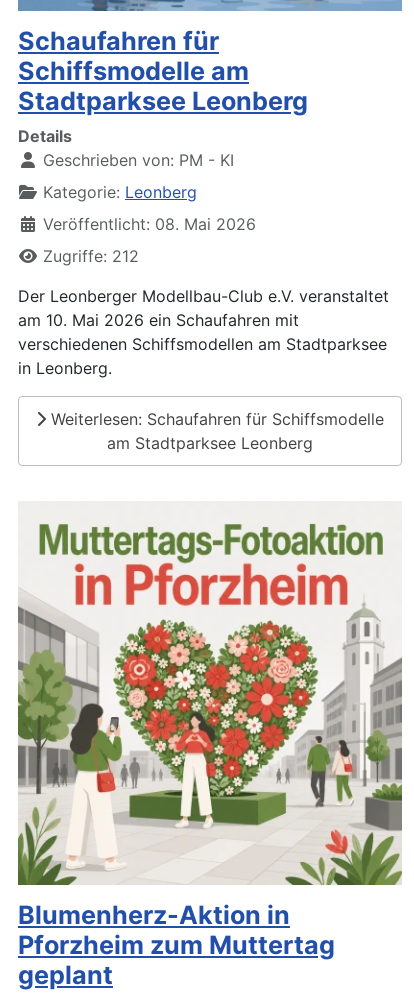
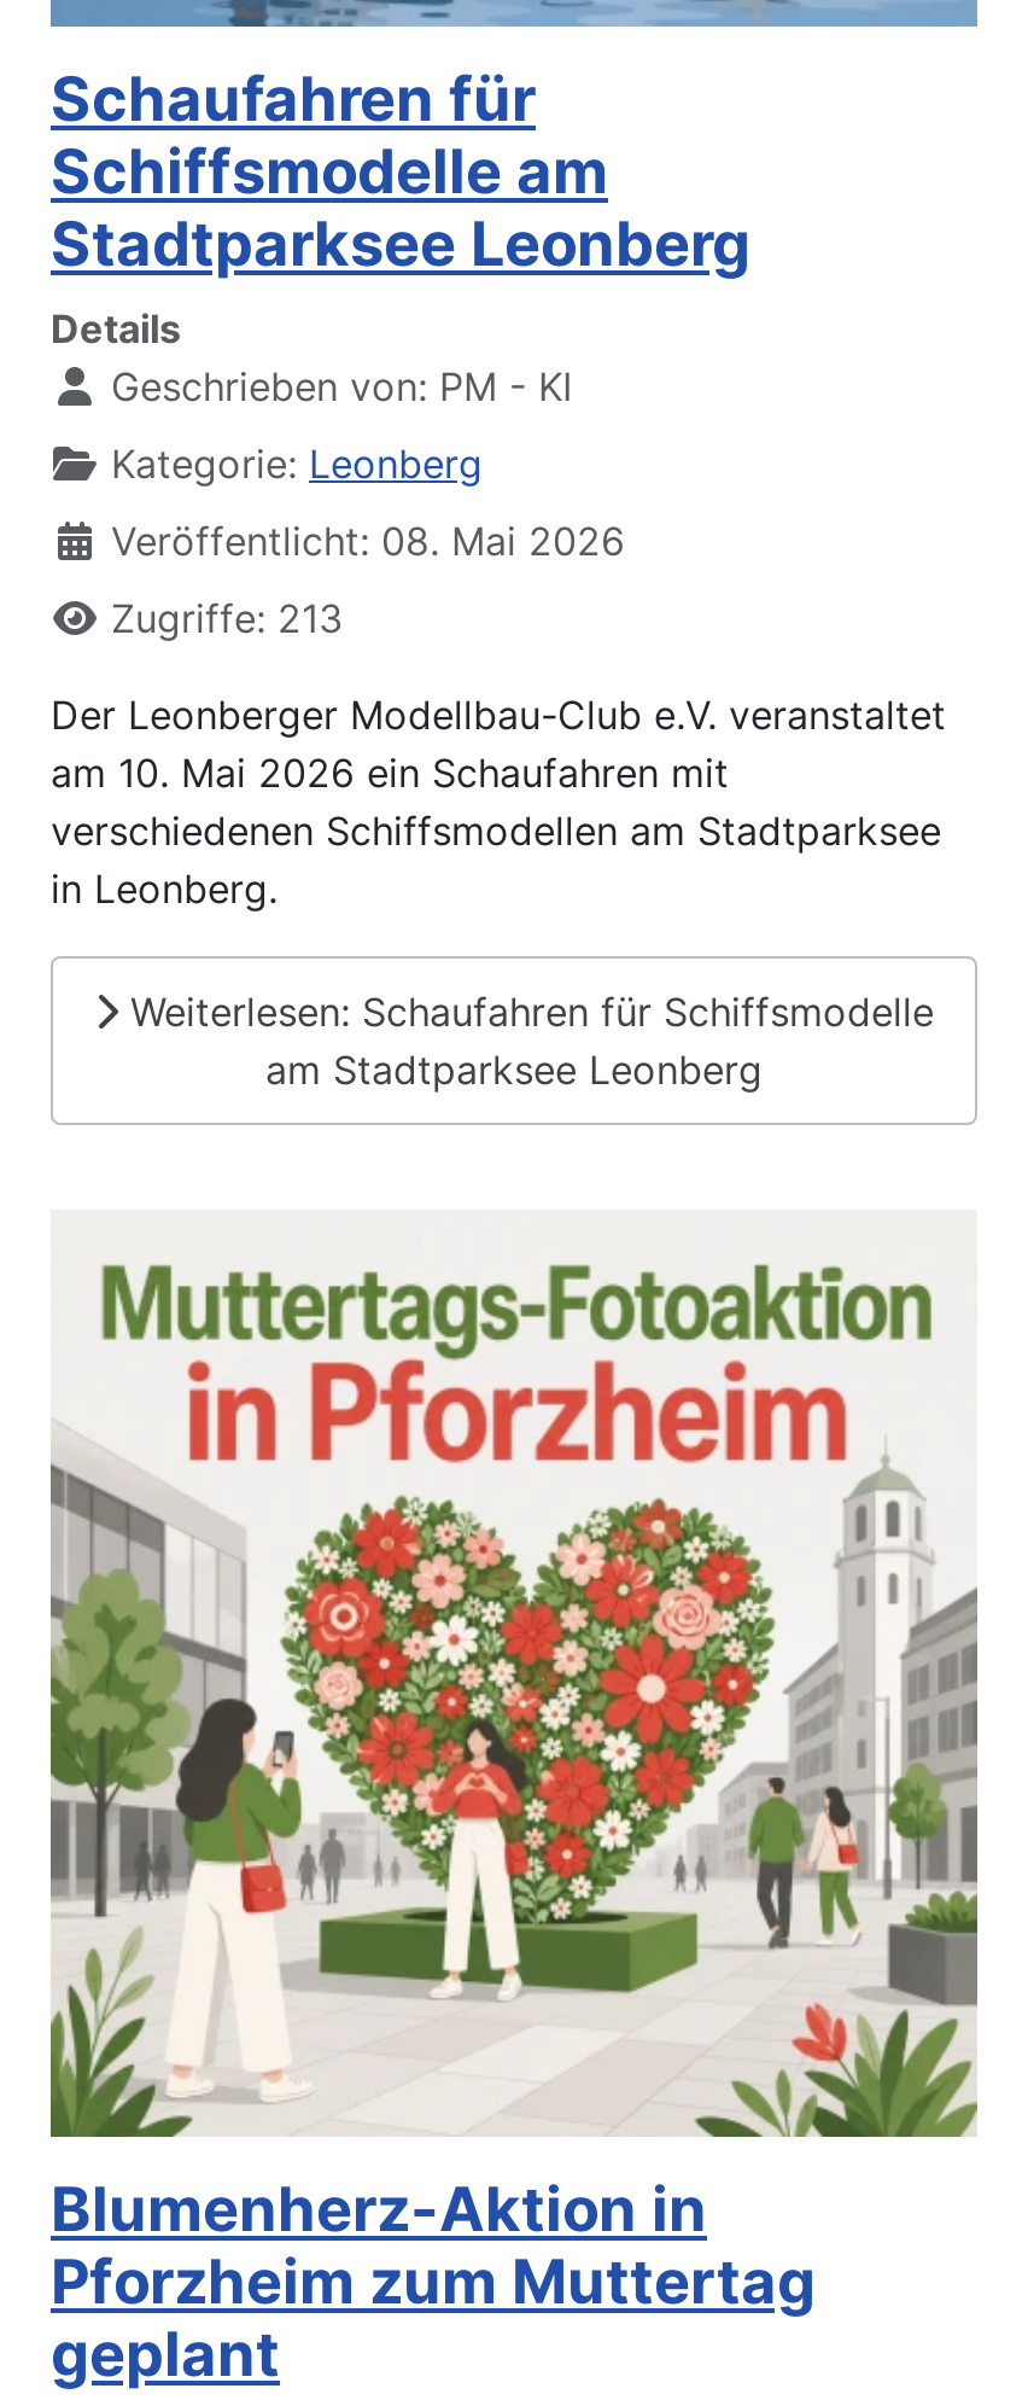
[43,246,139,266] Zugriffe: 212 -> [111,595,343,643] Zugriffe: 213

